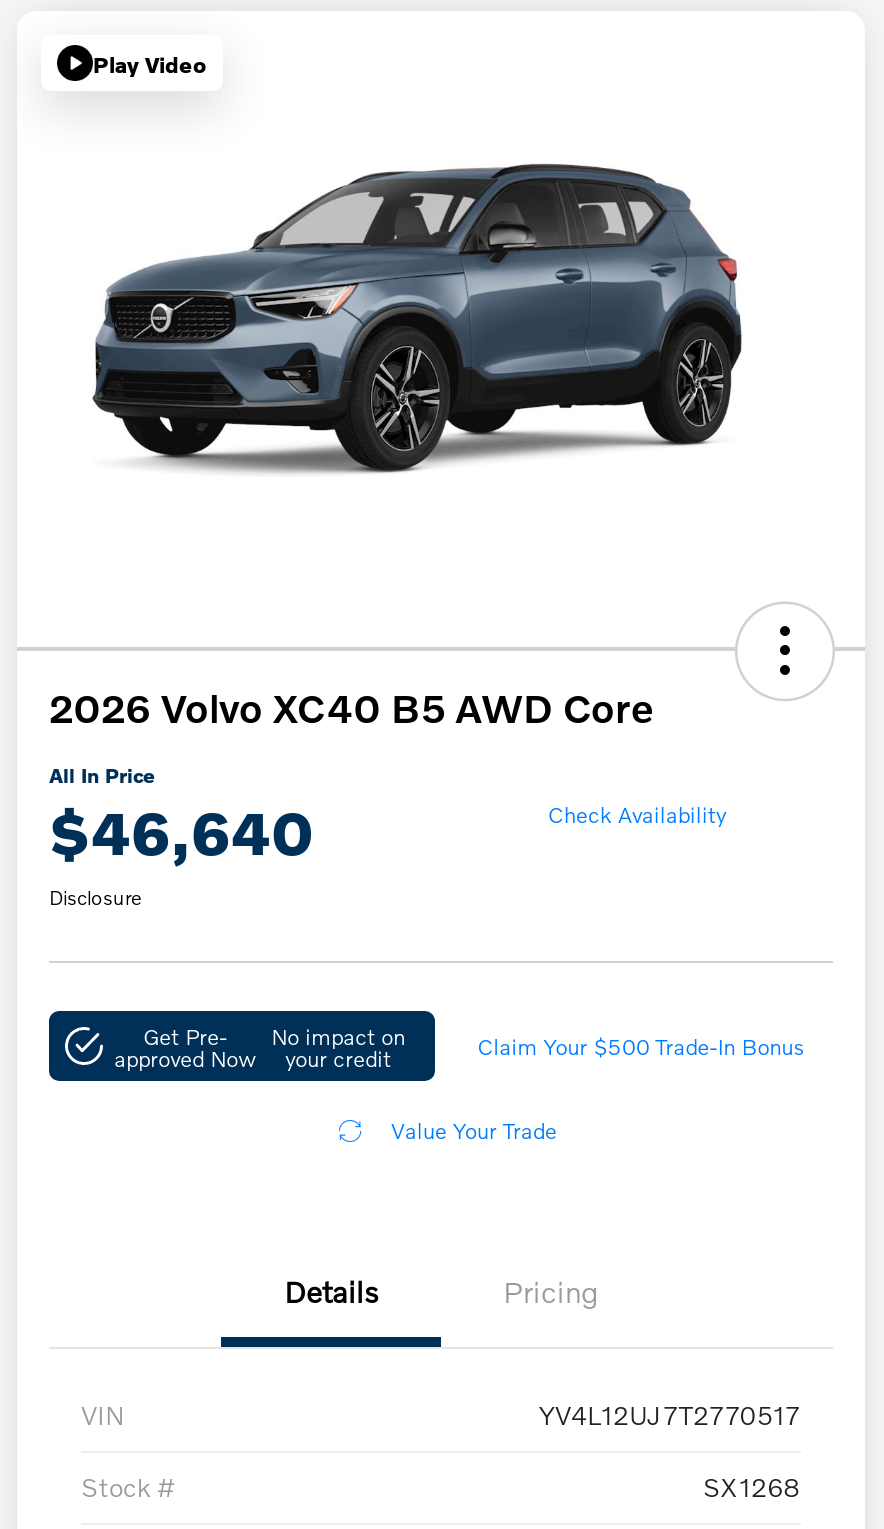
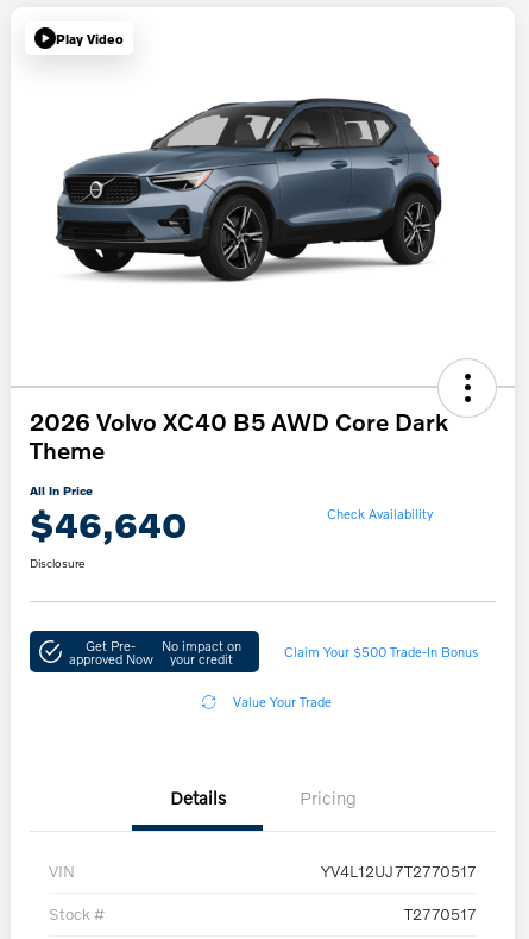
[49,683,653,731] 2026 Volvo XC40 B5 AWD Core -> [30,407,448,464] 2026 Volvo XC40 B5 AWD Core Dark | Theme
[703,1471,801,1503] SX1268 -> [404,905,477,924] T2770517

